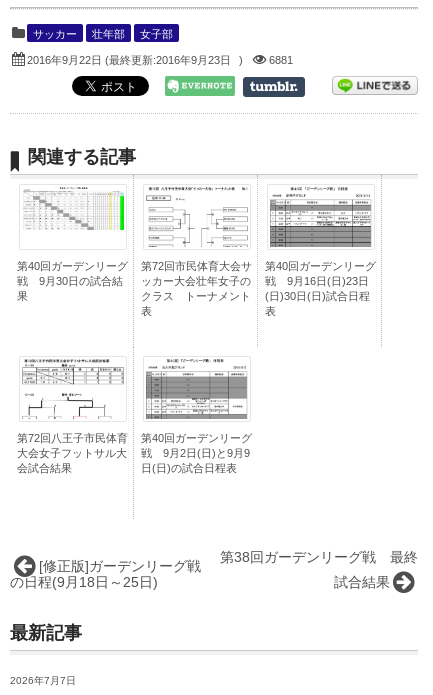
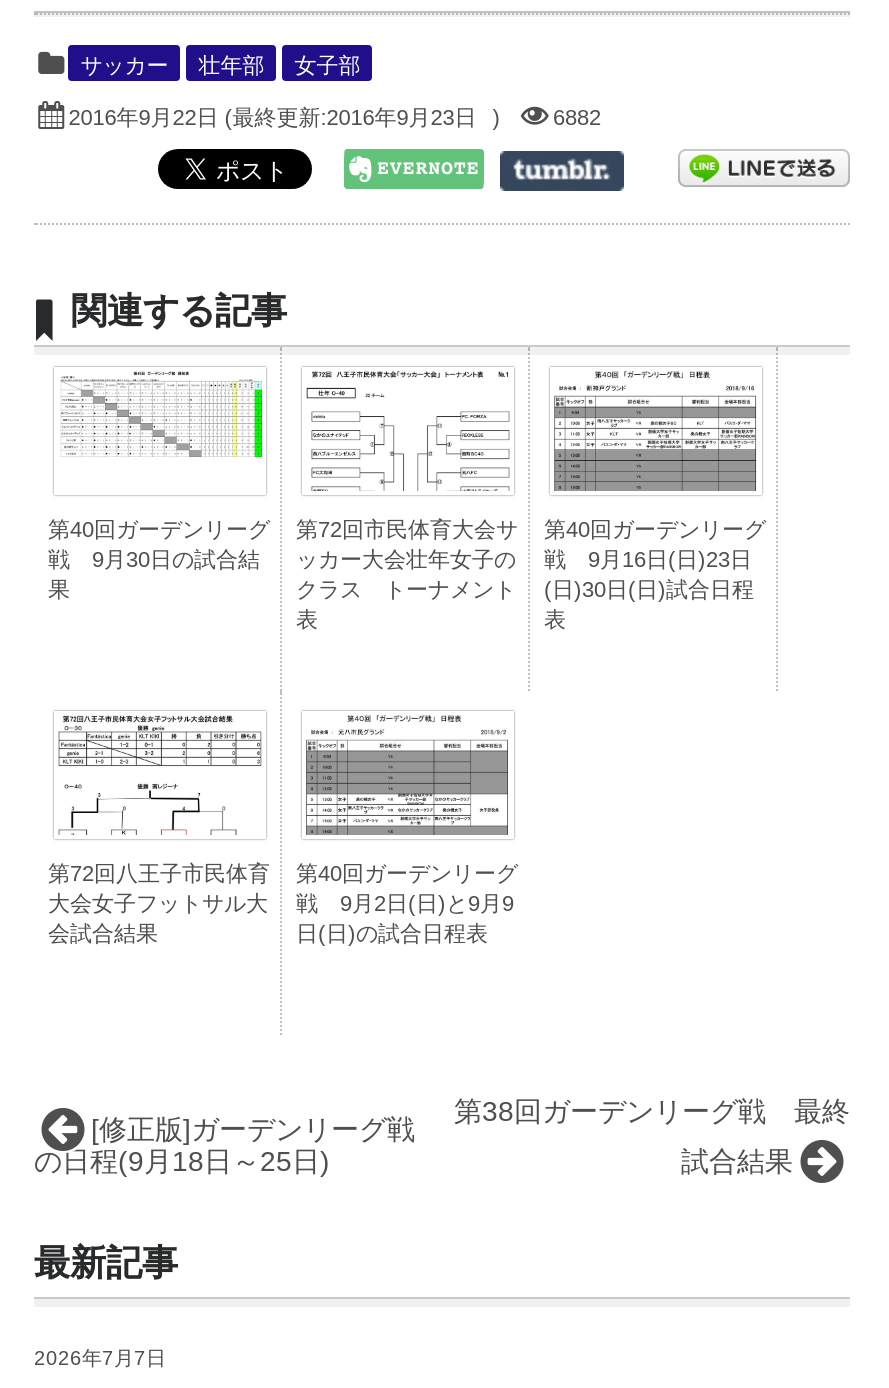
[269,54,293,66] 6881 -> [553,104,601,128] 6882

